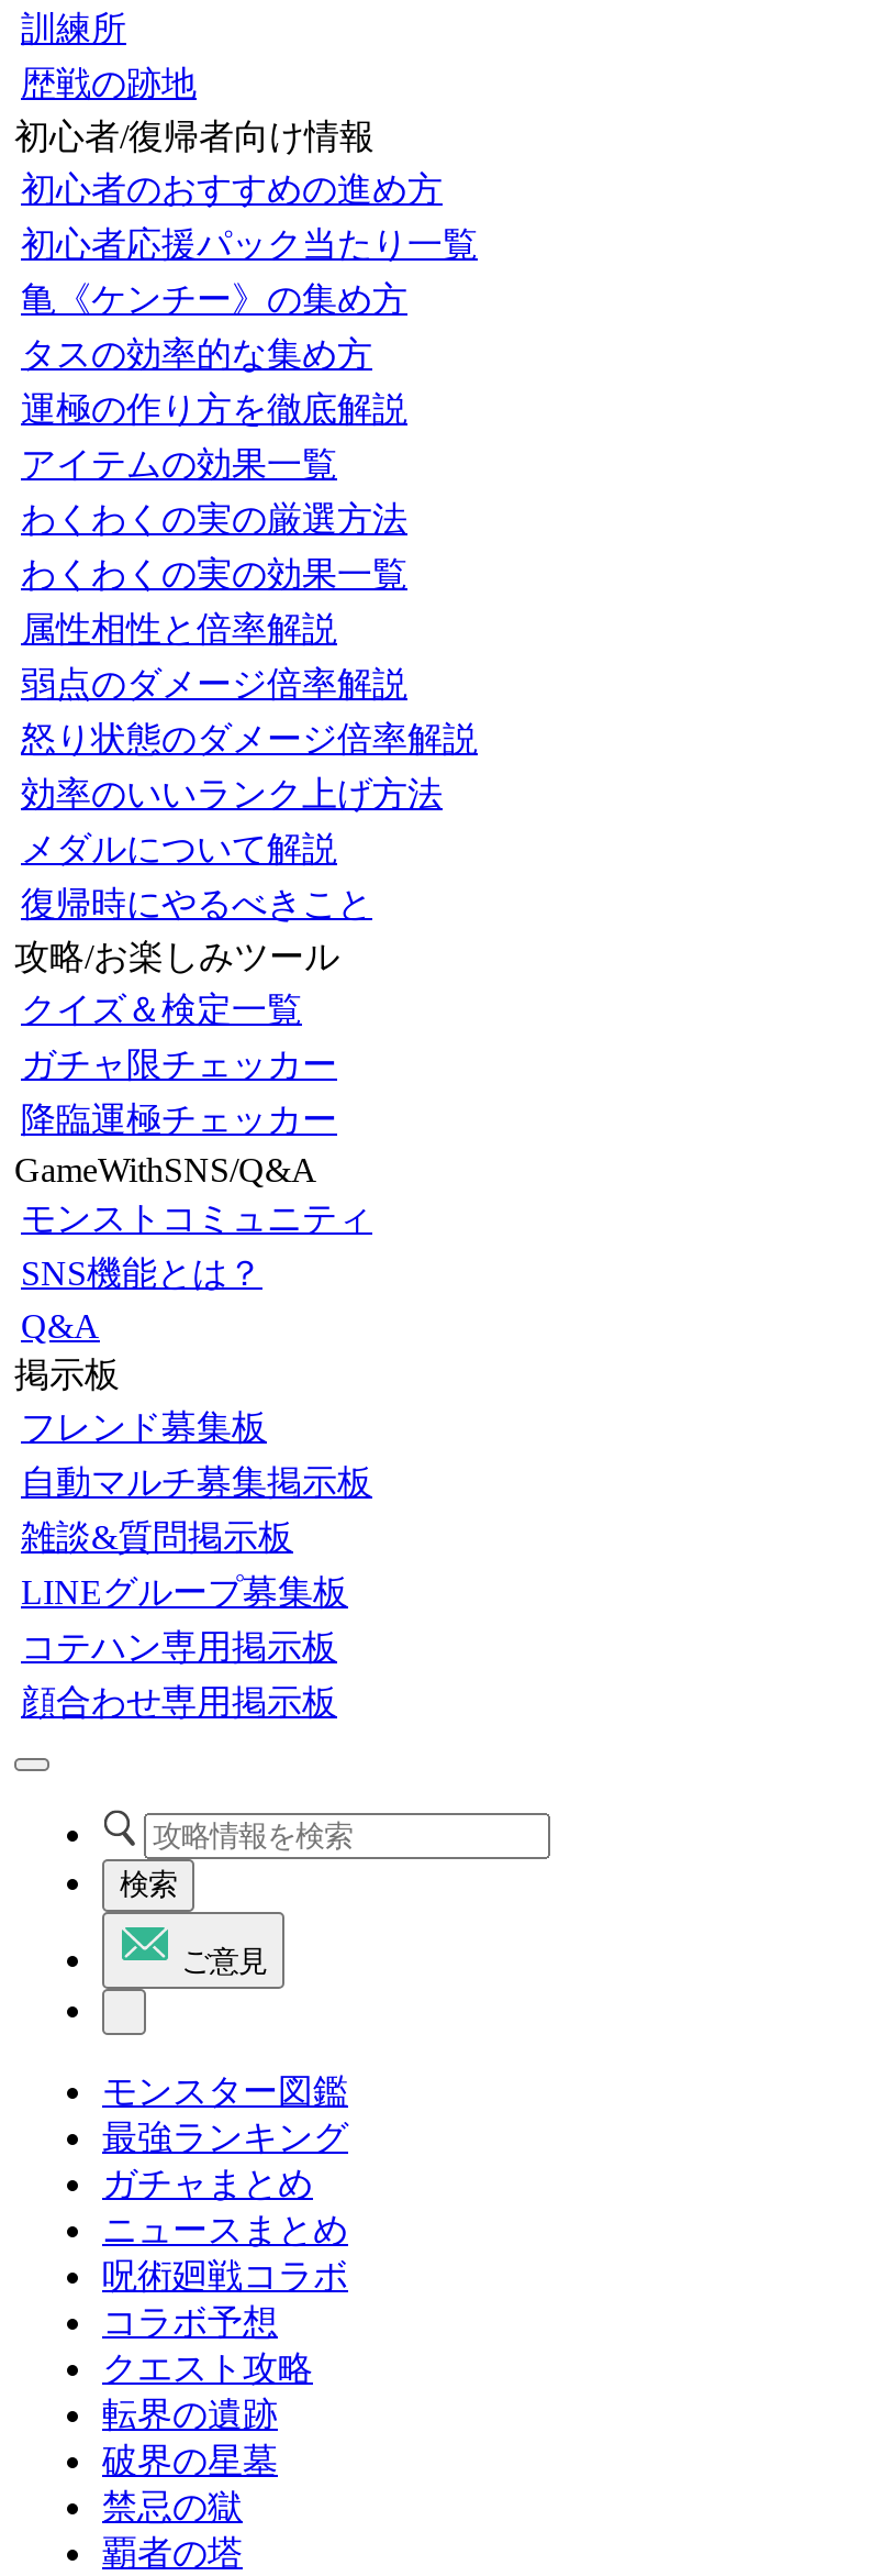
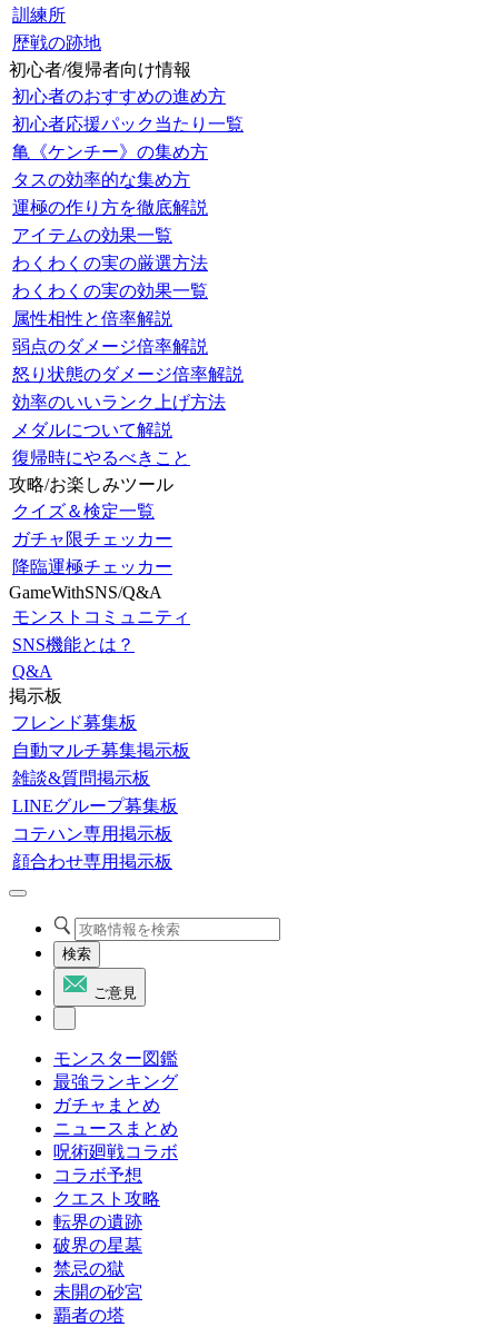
none -> [53,1283,142,1301] 未開の砂宮

